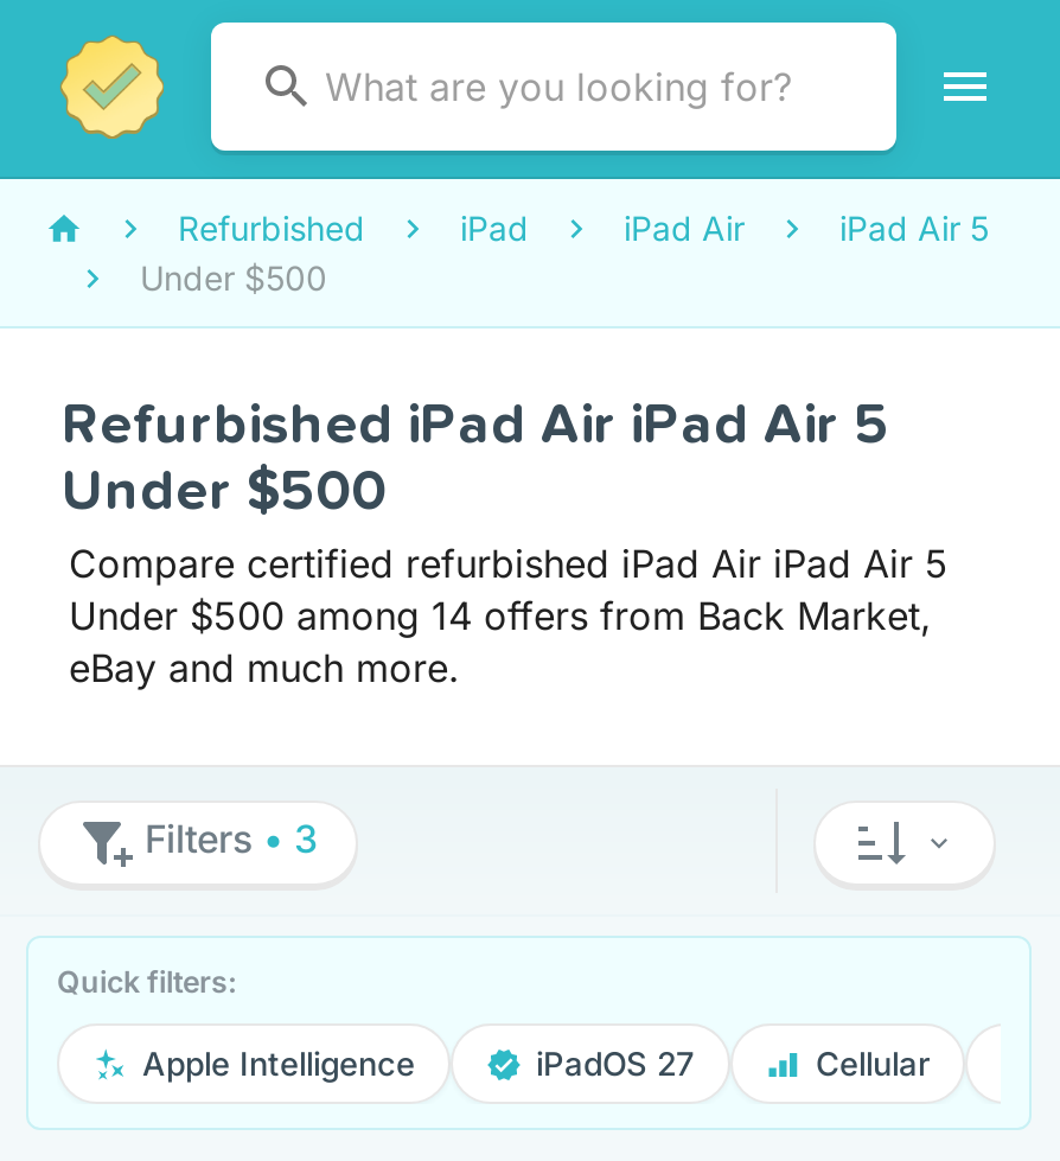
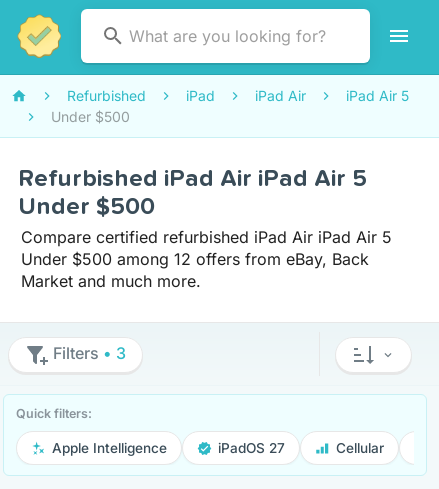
[69,592,932,639] Under $500 among 14 offers from Back Market, -> [21,249,369,269] Under $500 among 12 offers from eBay, Back
[69,644,460,691] eBay and much more. -> [21,271,201,291] Market and much more.

